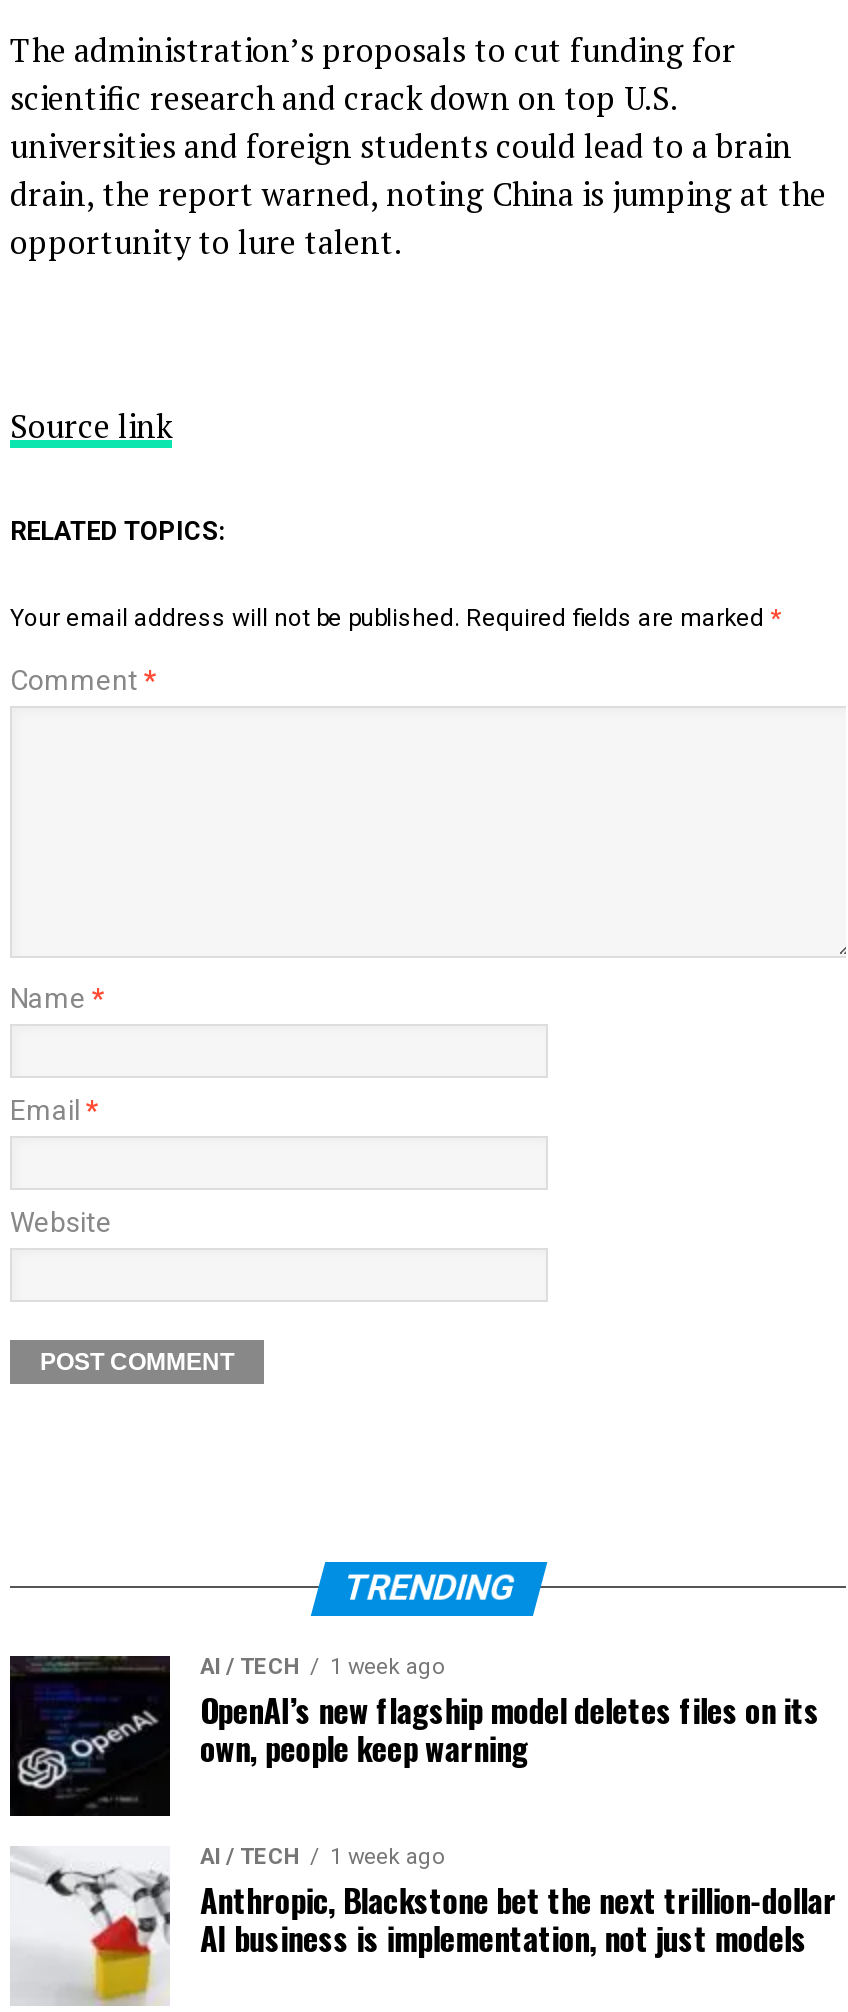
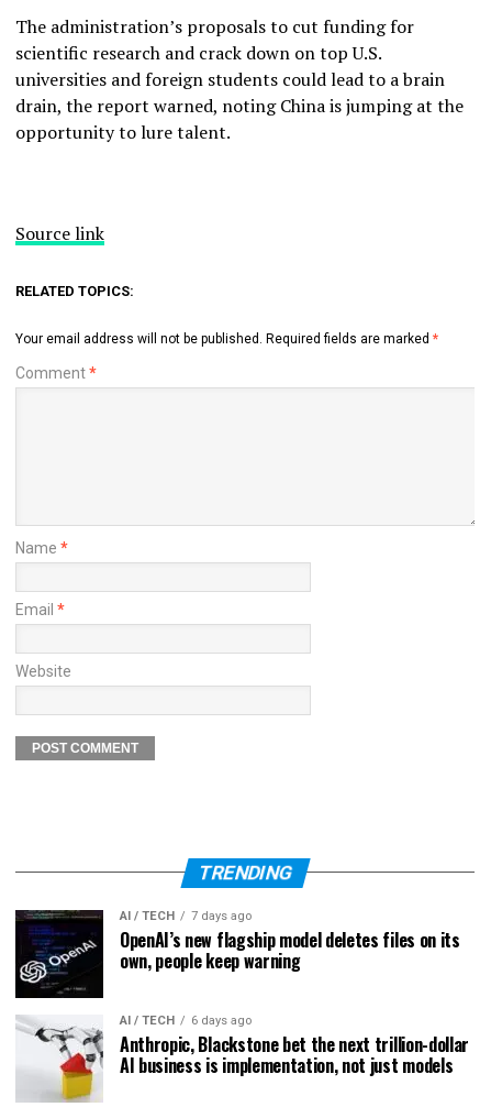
[200,1654,444,1680] AI / TECH 1 week ago -> [120,909,252,923] AI / TECH 7 days ago
[200,1844,444,1870] AI / TECH 1 week ago -> [120,1013,252,1028] AI / TECH 6 days ago

